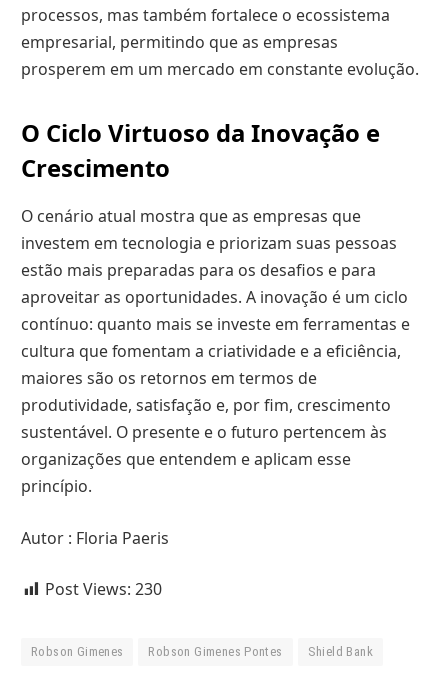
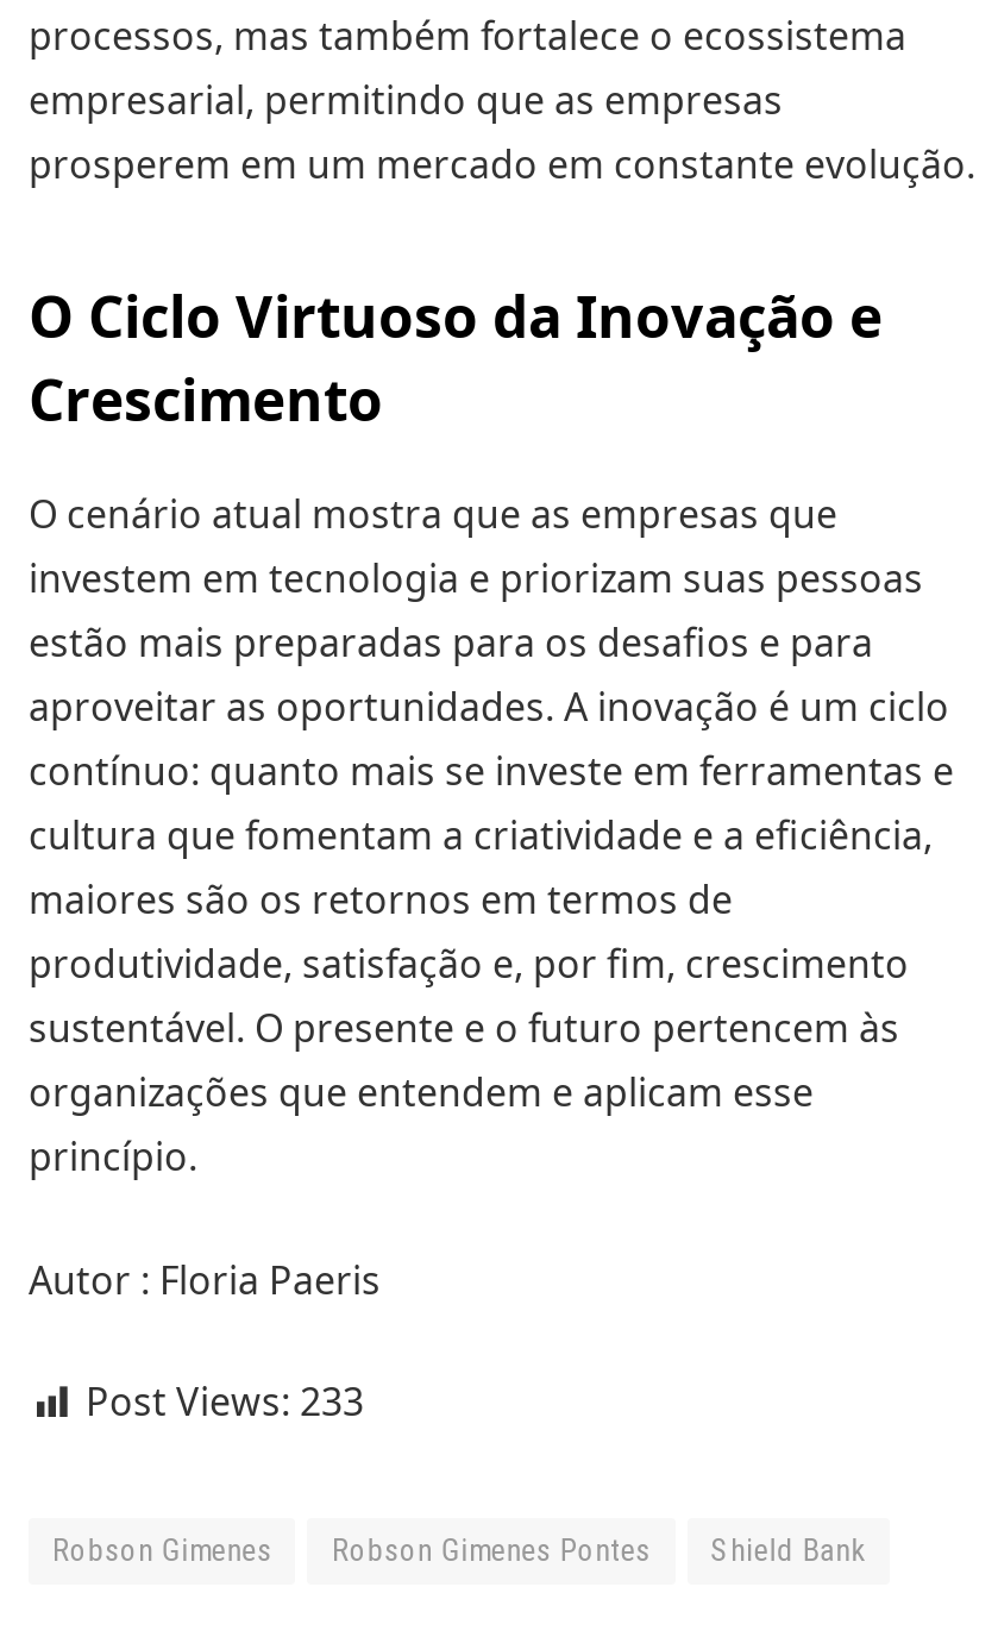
[45,578,162,600] Post Views: 230 -> [86,1376,364,1428] Post Views: 233

